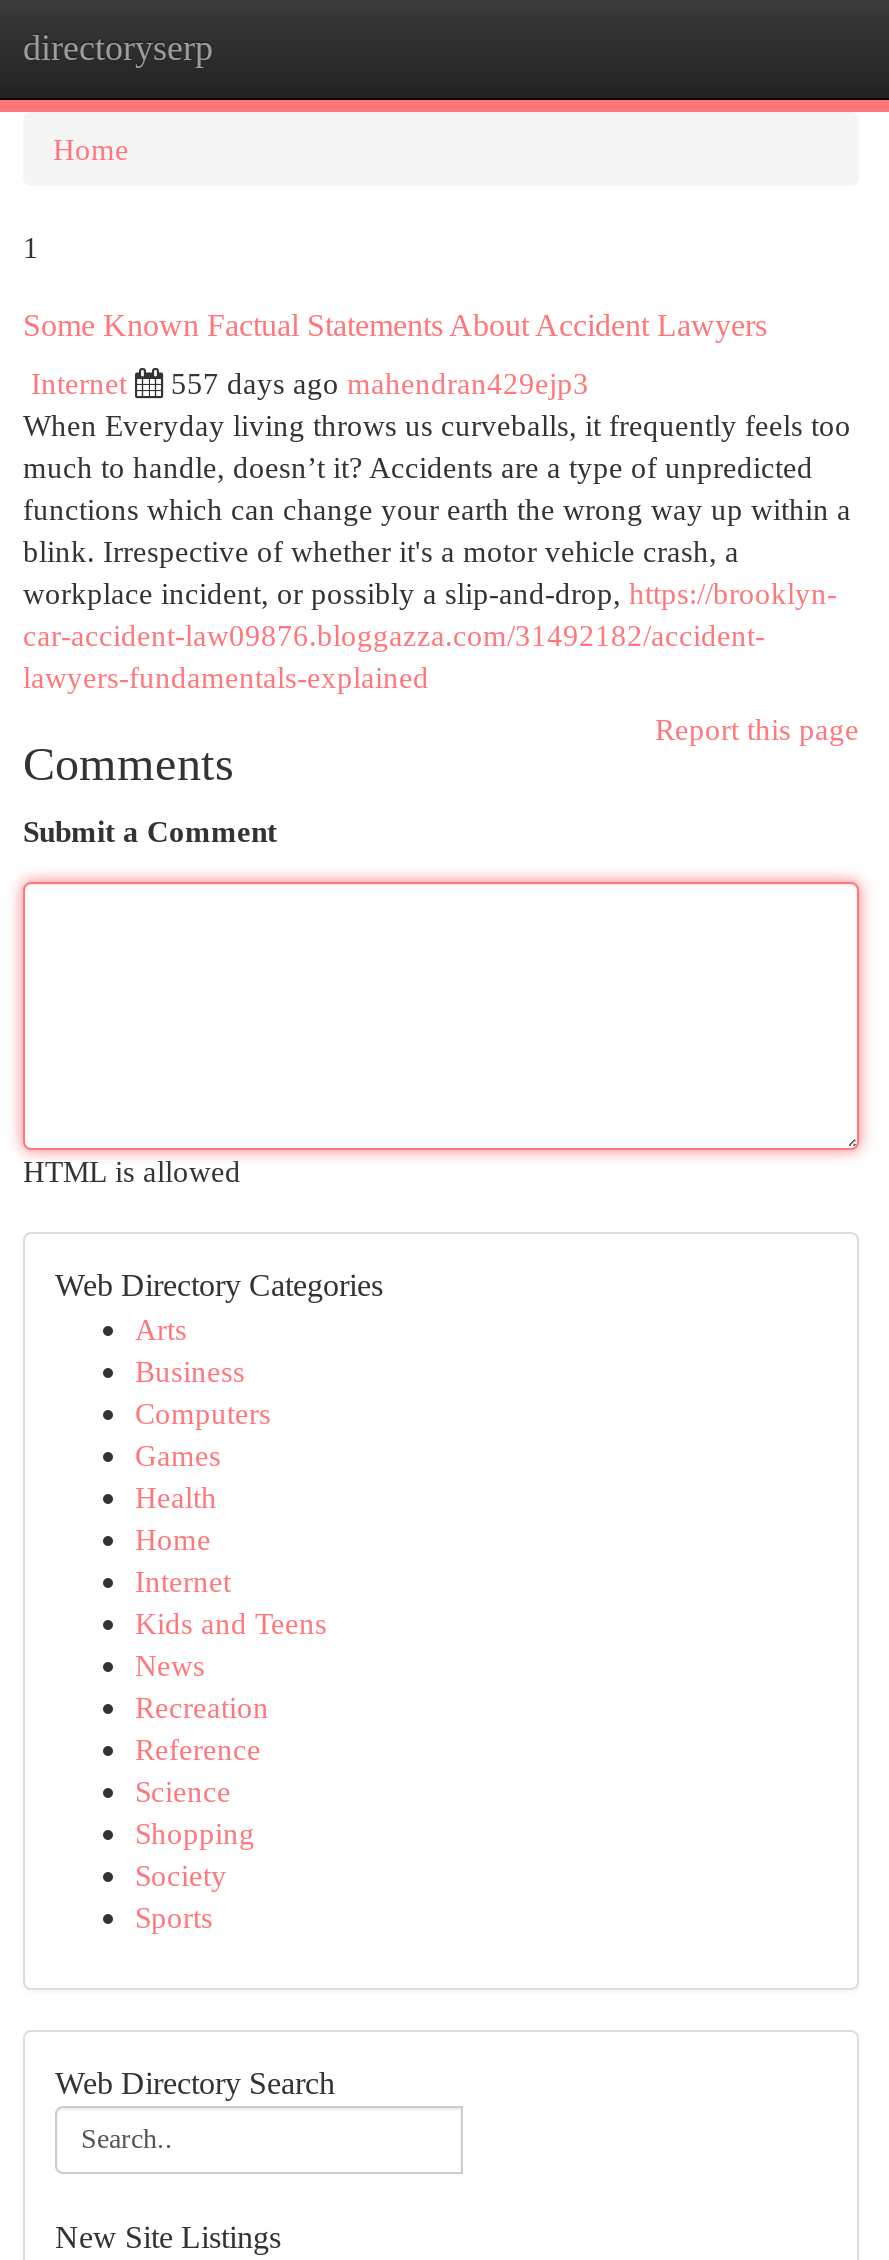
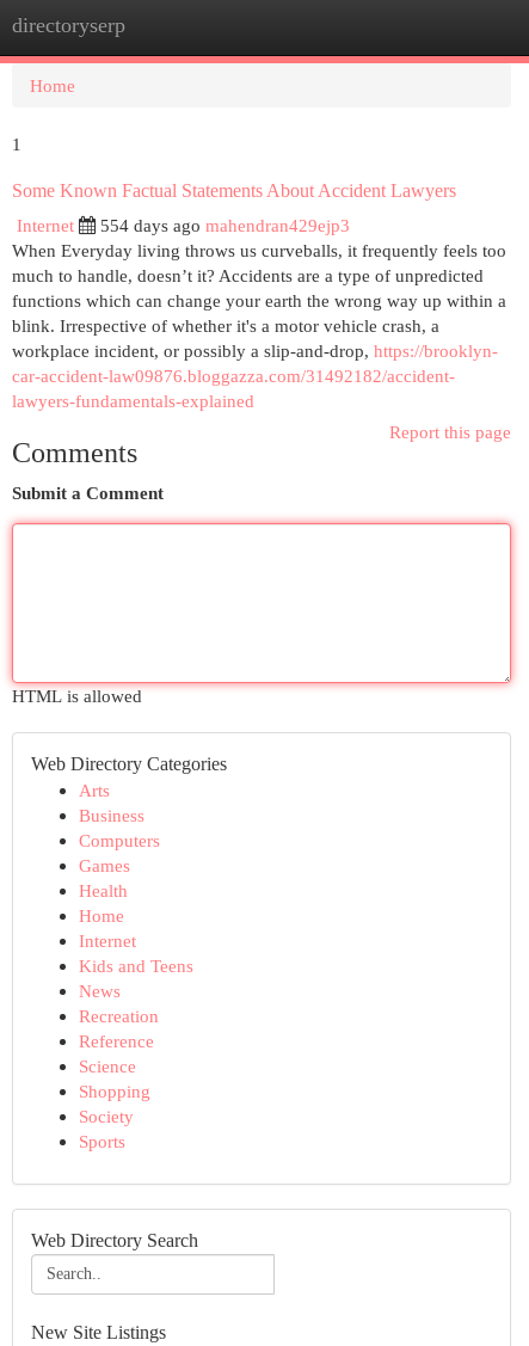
[171,366,589,400] 557 days ago mahendran429ejp3 -> [100,215,350,235] 554 days ago mahendran429ejp3

